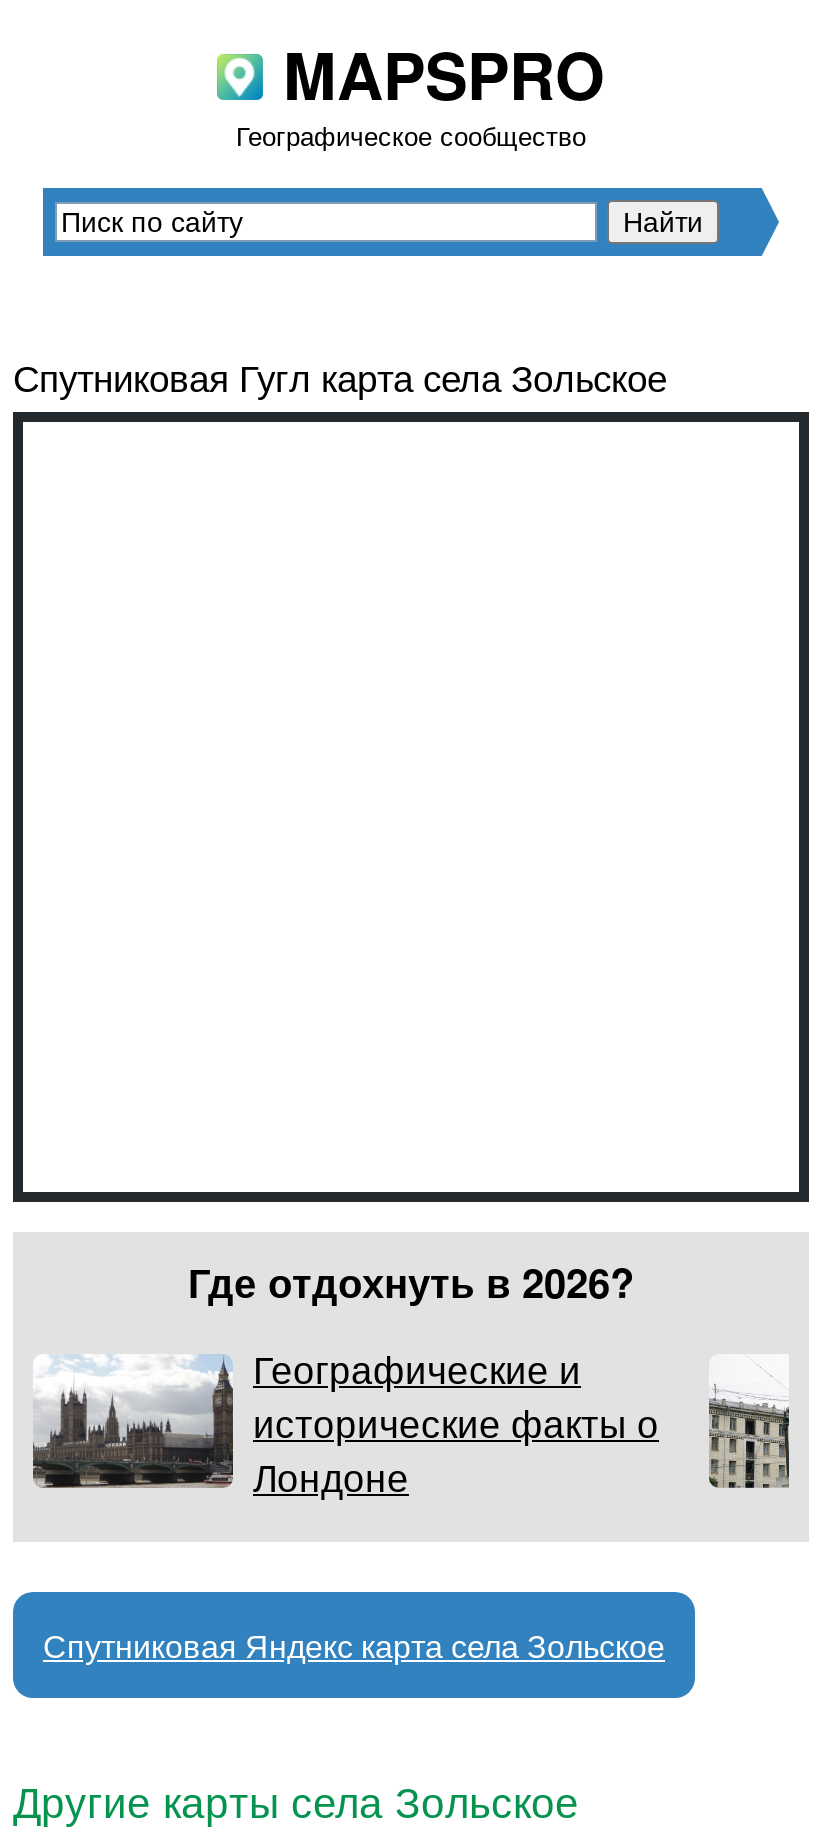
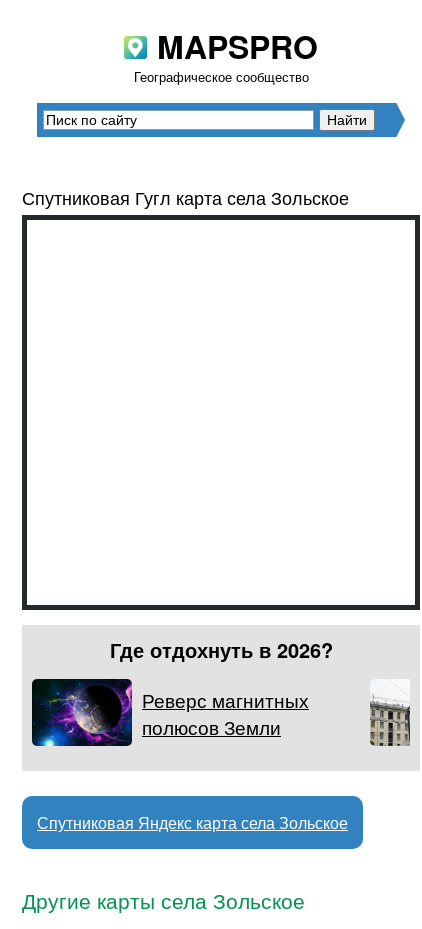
[31,1341,659,1503] [image] | Географические и | исторические факты о | Лондоне -> [31,678,309,747] [image] | Реверс магнитных | полюсов Земли

